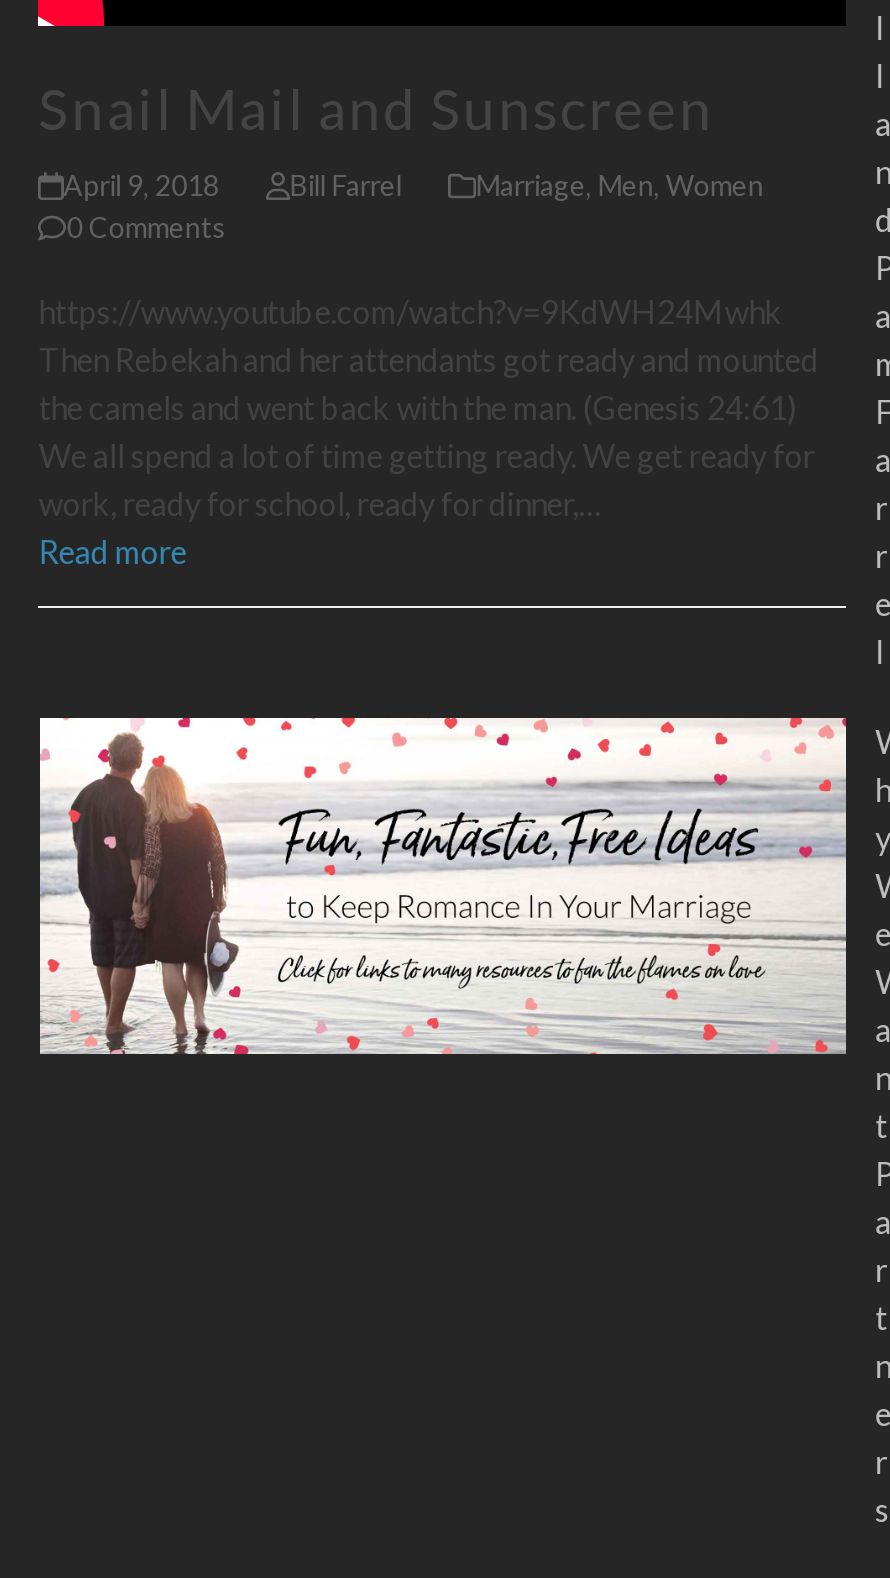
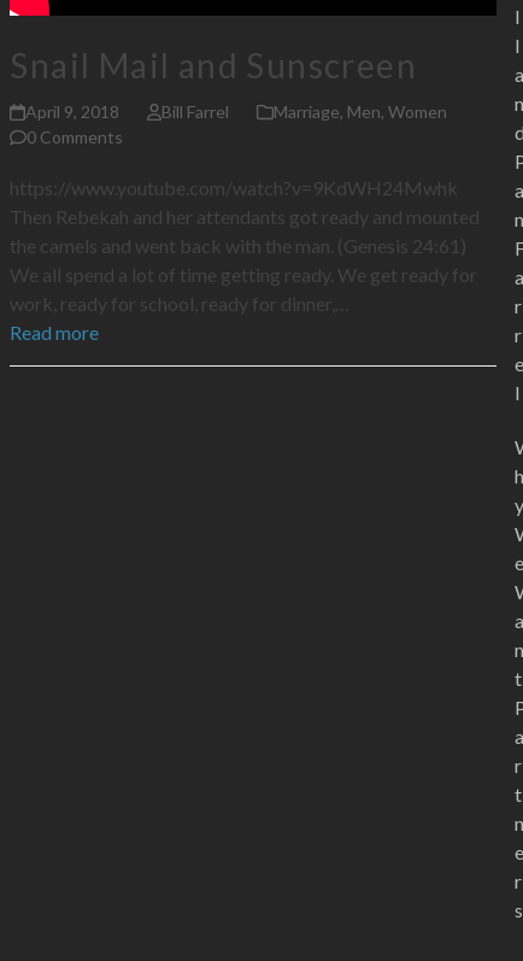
[38,716,848,1056] [image] -> none

